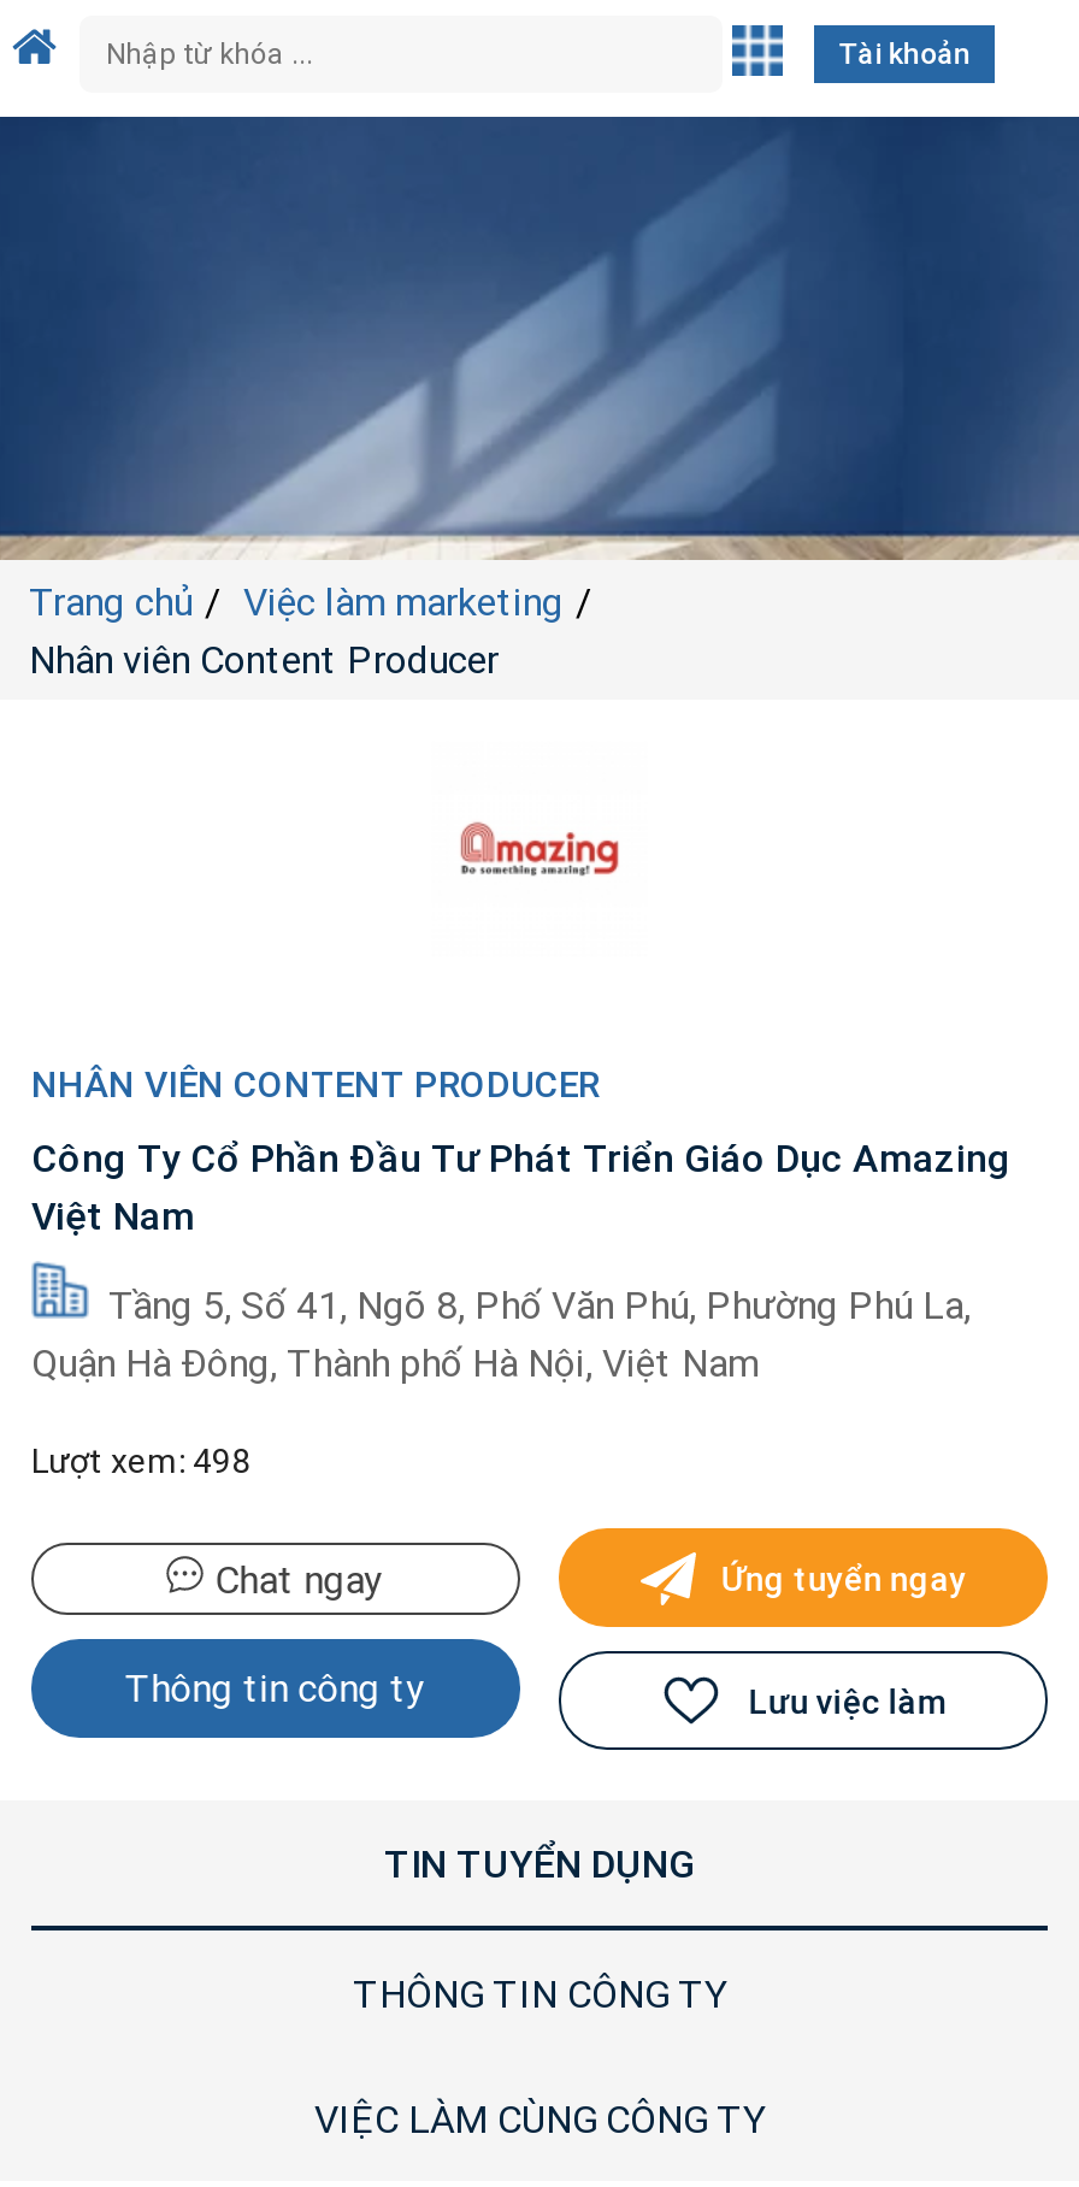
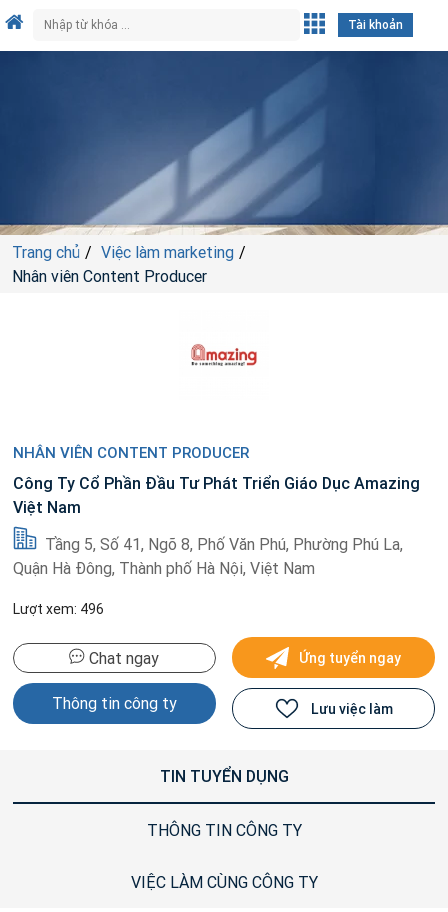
[31,1439,250,1482] Lượt xem: 498 -> [13,600,104,618] Lượt xem: 496

